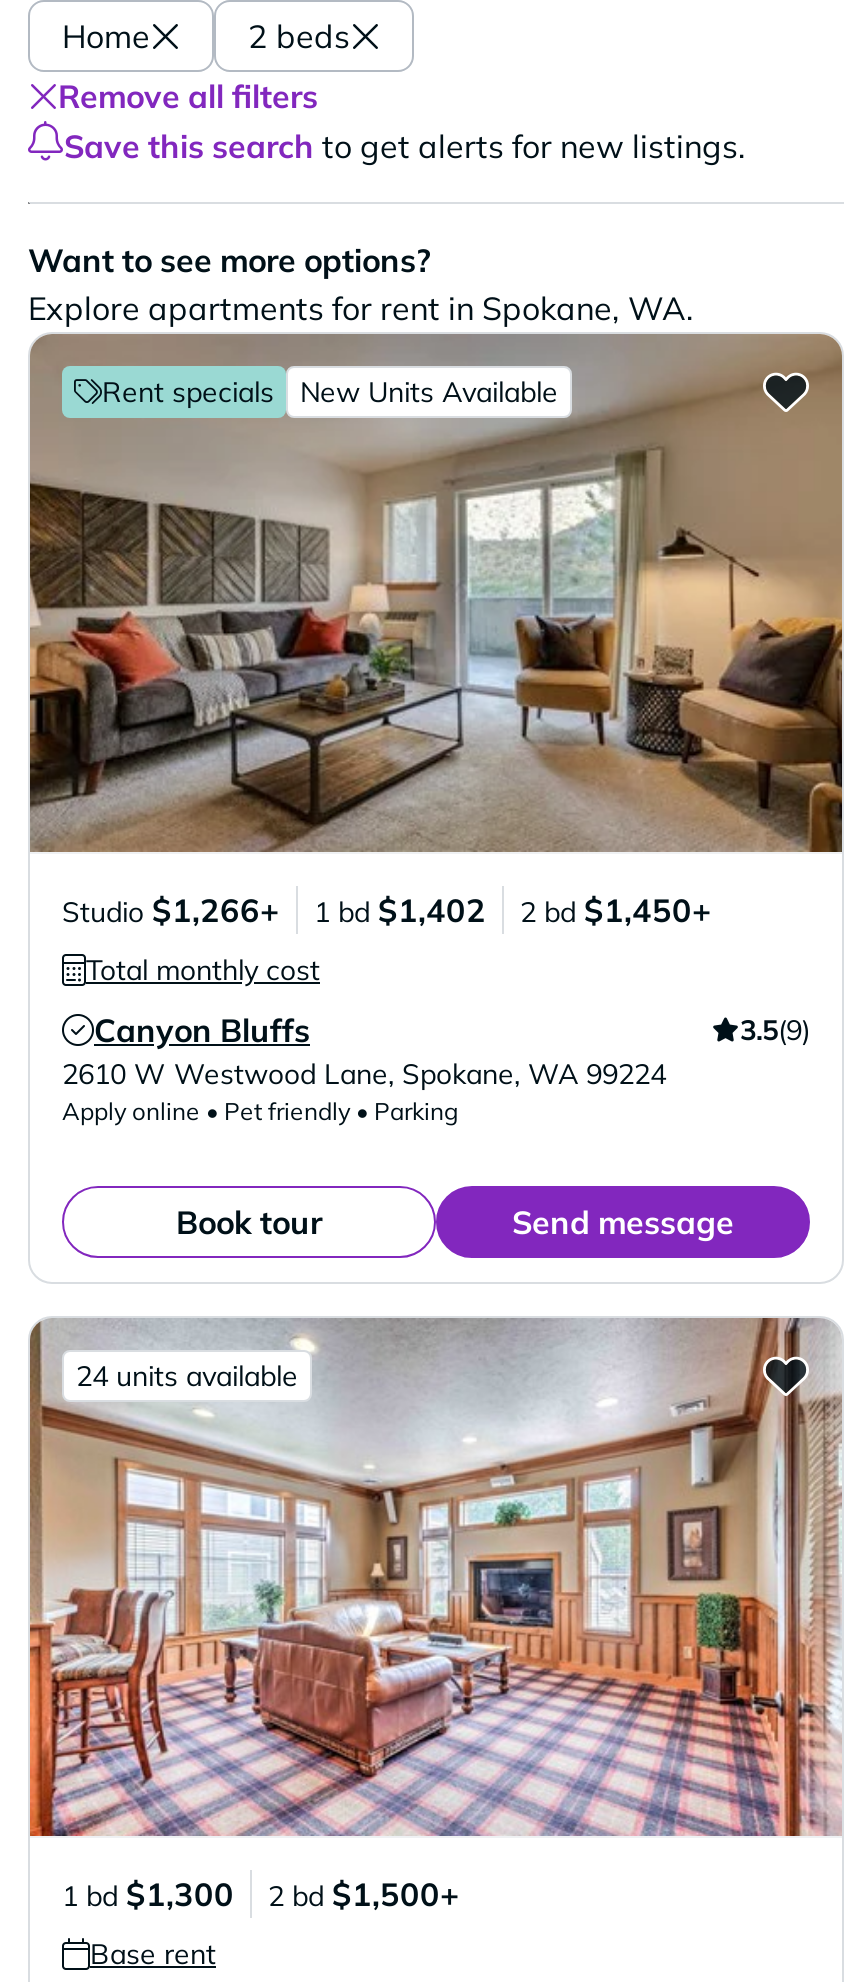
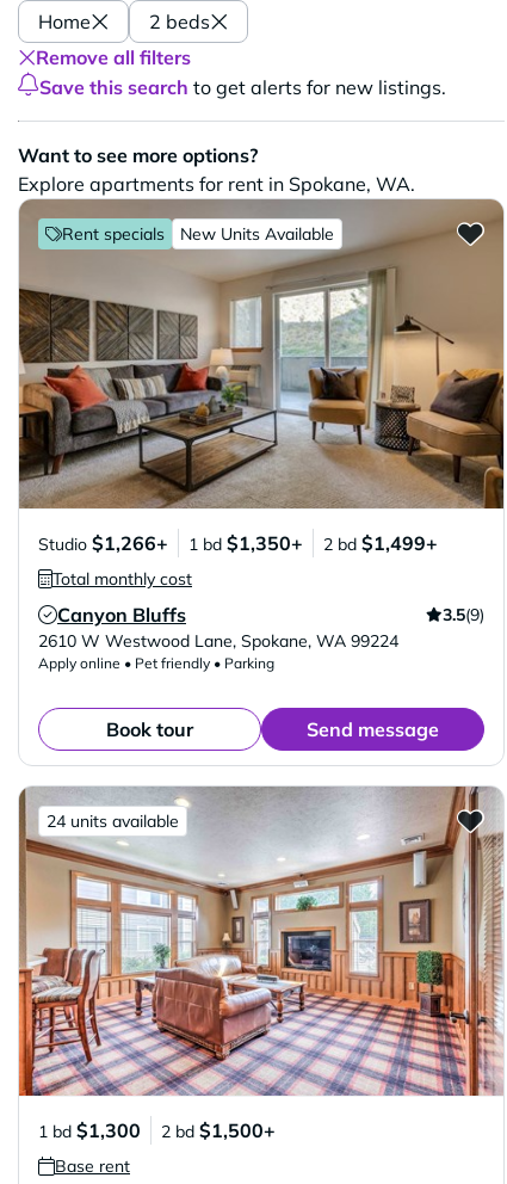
[314,890,486,930] 1 bd $1,402 -> [188,531,303,555] 1 bd $1,350+
[520,890,712,930] 2 bd $1,450+ -> [323,531,438,555] 2 bd $1,499+

